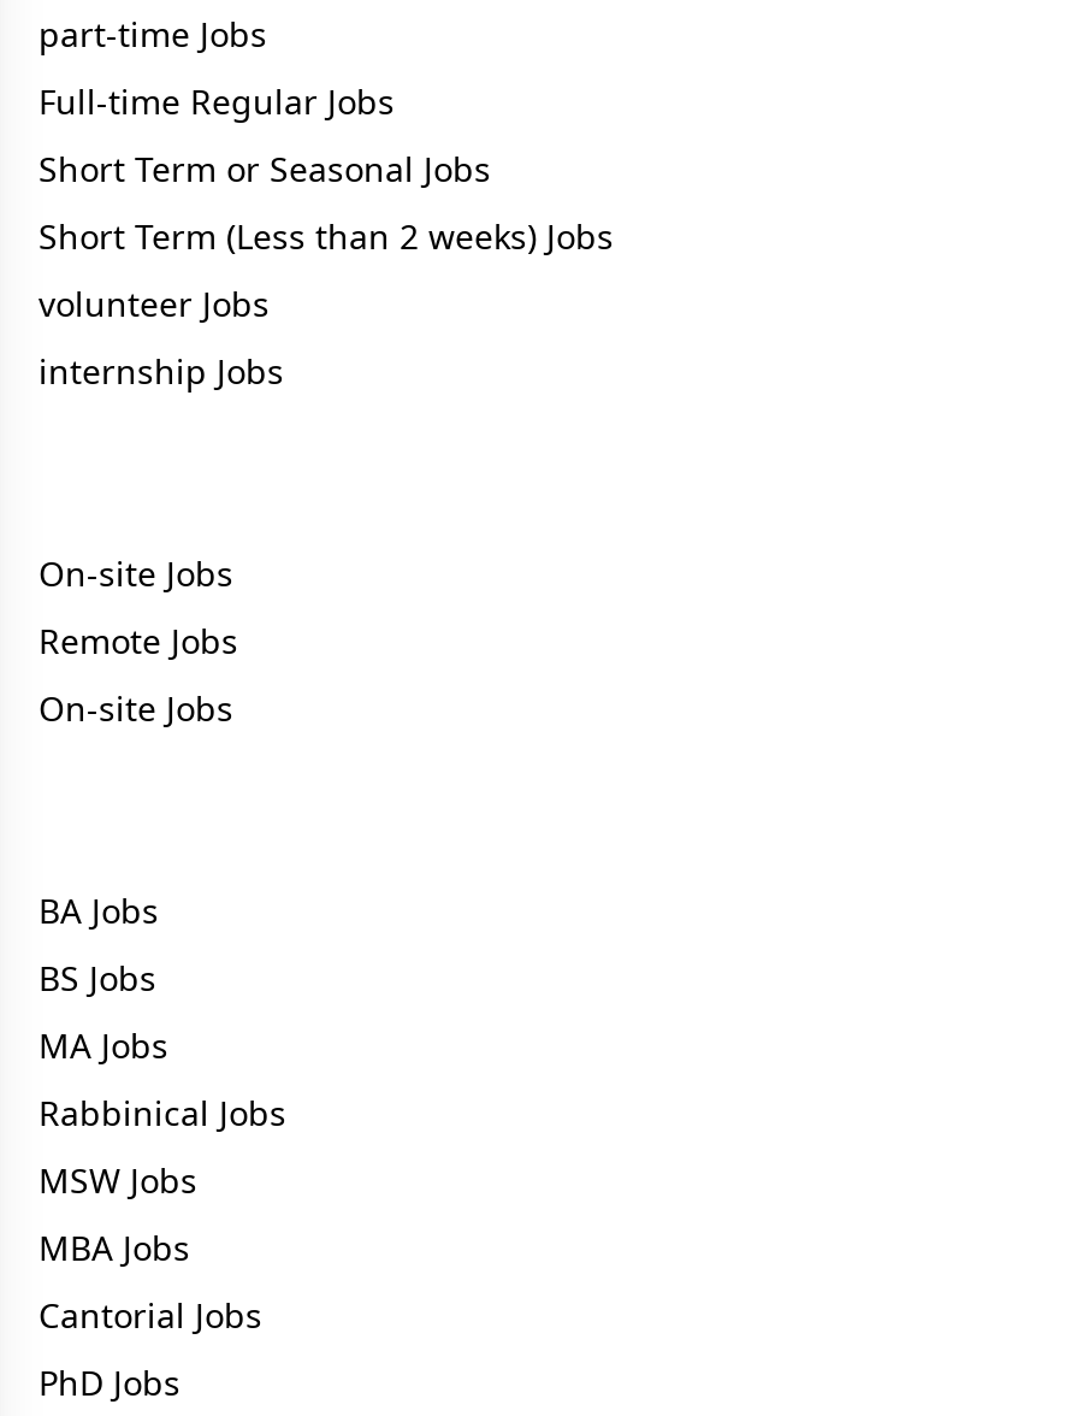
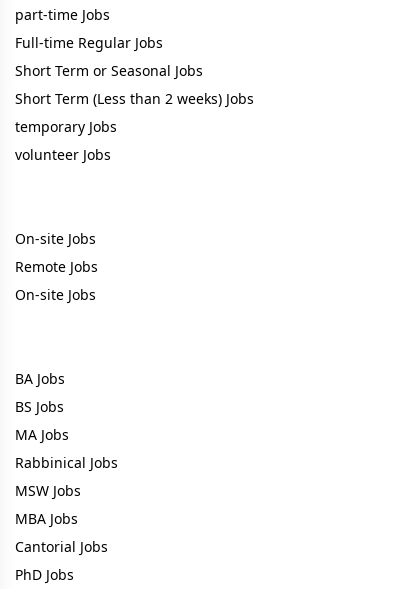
none -> [15,117,117,136] temporary Jobs
moved [39,281,270,326] -> [15,145,111,164]: volunteer Jobs
[39,348,284,394] internship Jobs -> none

